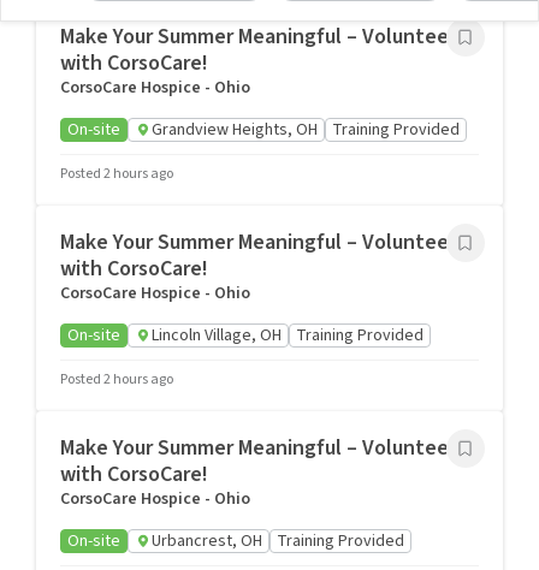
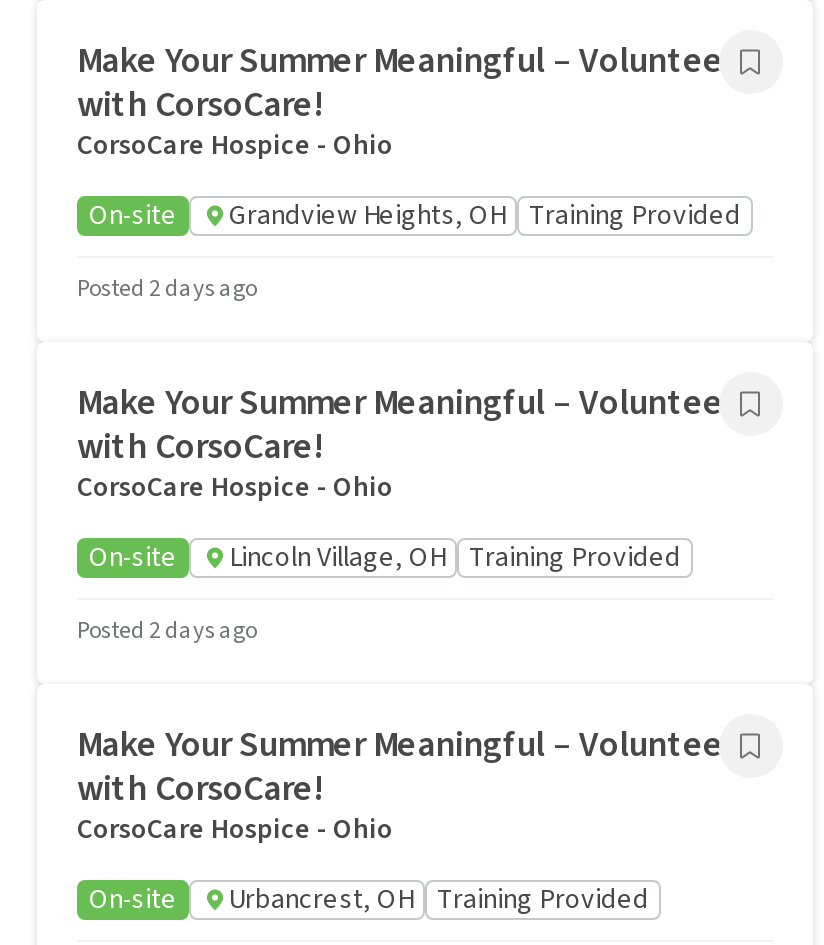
[60,164,173,184] Posted 2 hours ago -> [77,272,257,306] Posted 2 days ago
[60,369,173,390] Posted 2 hours ago -> [77,614,257,648] Posted 2 days ago

